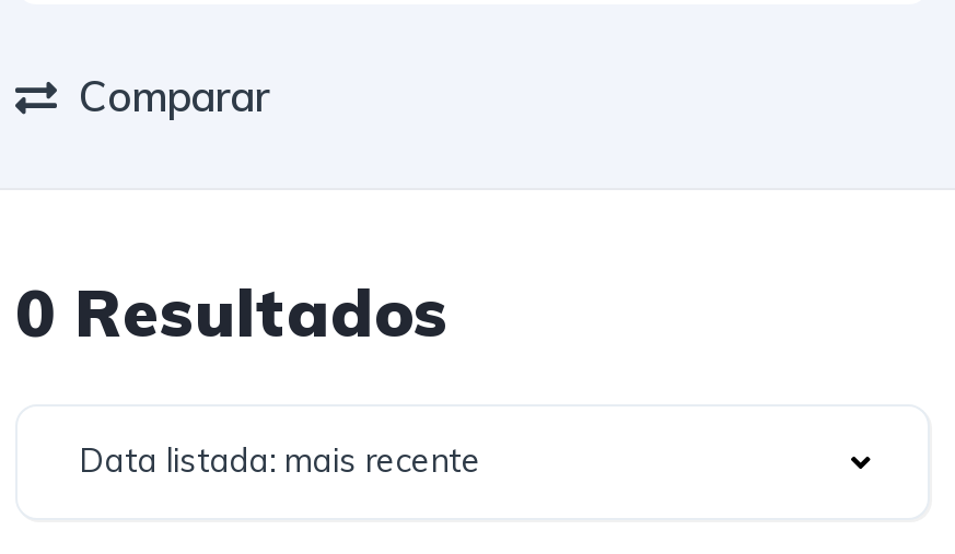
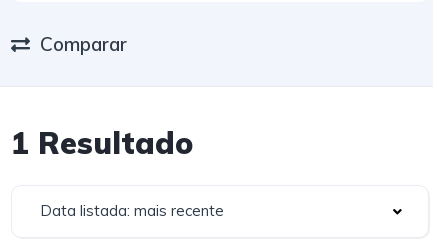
[15,271,449,354] 0 Resultados -> [11,124,193,162] 1 Resultado

